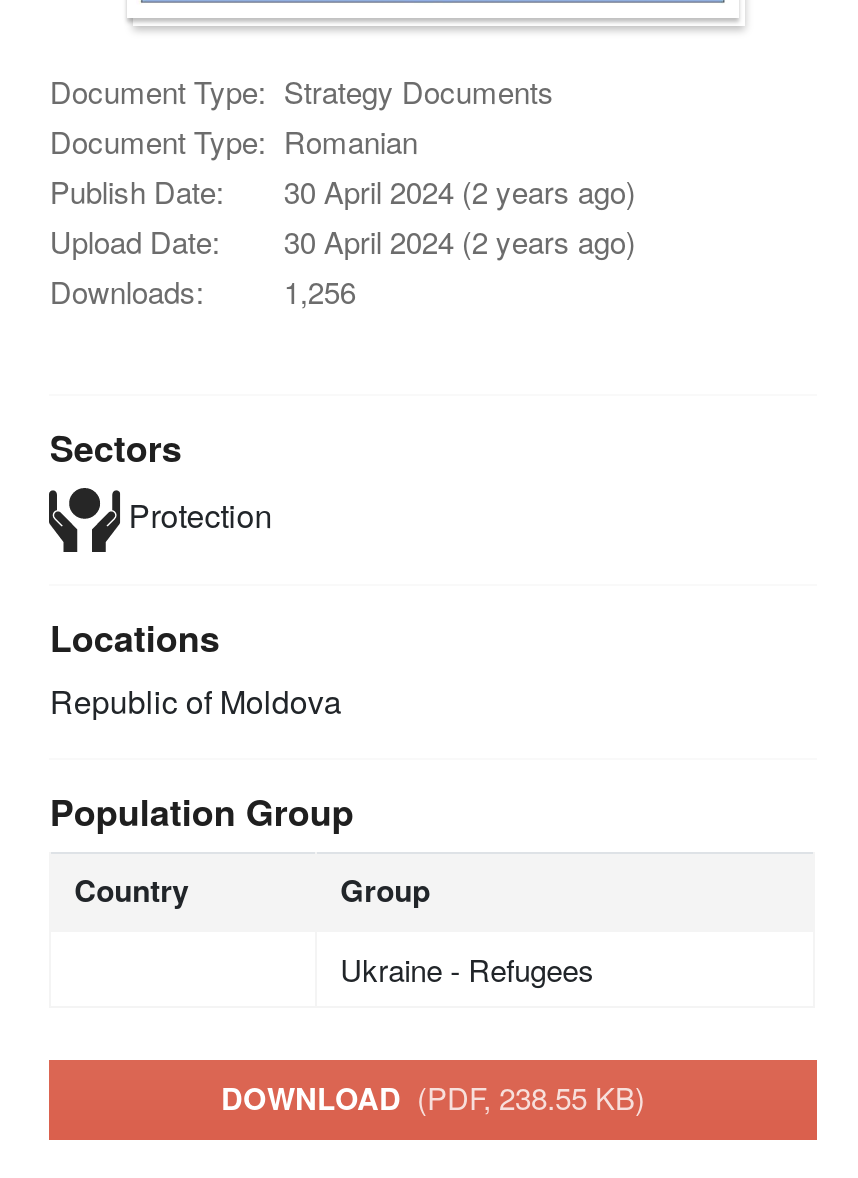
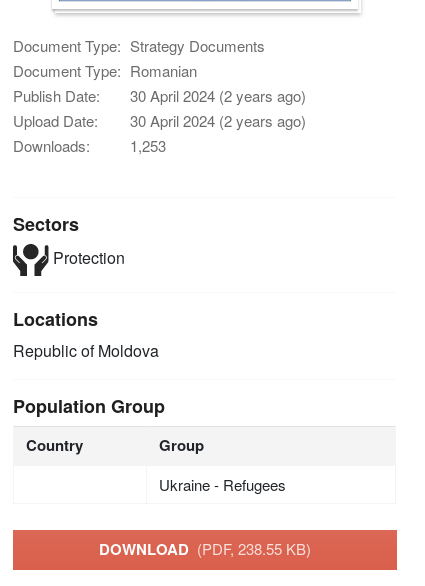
[50,270,356,312] Downloads: 1,256 -> [13,135,166,156] Downloads: 1,253

